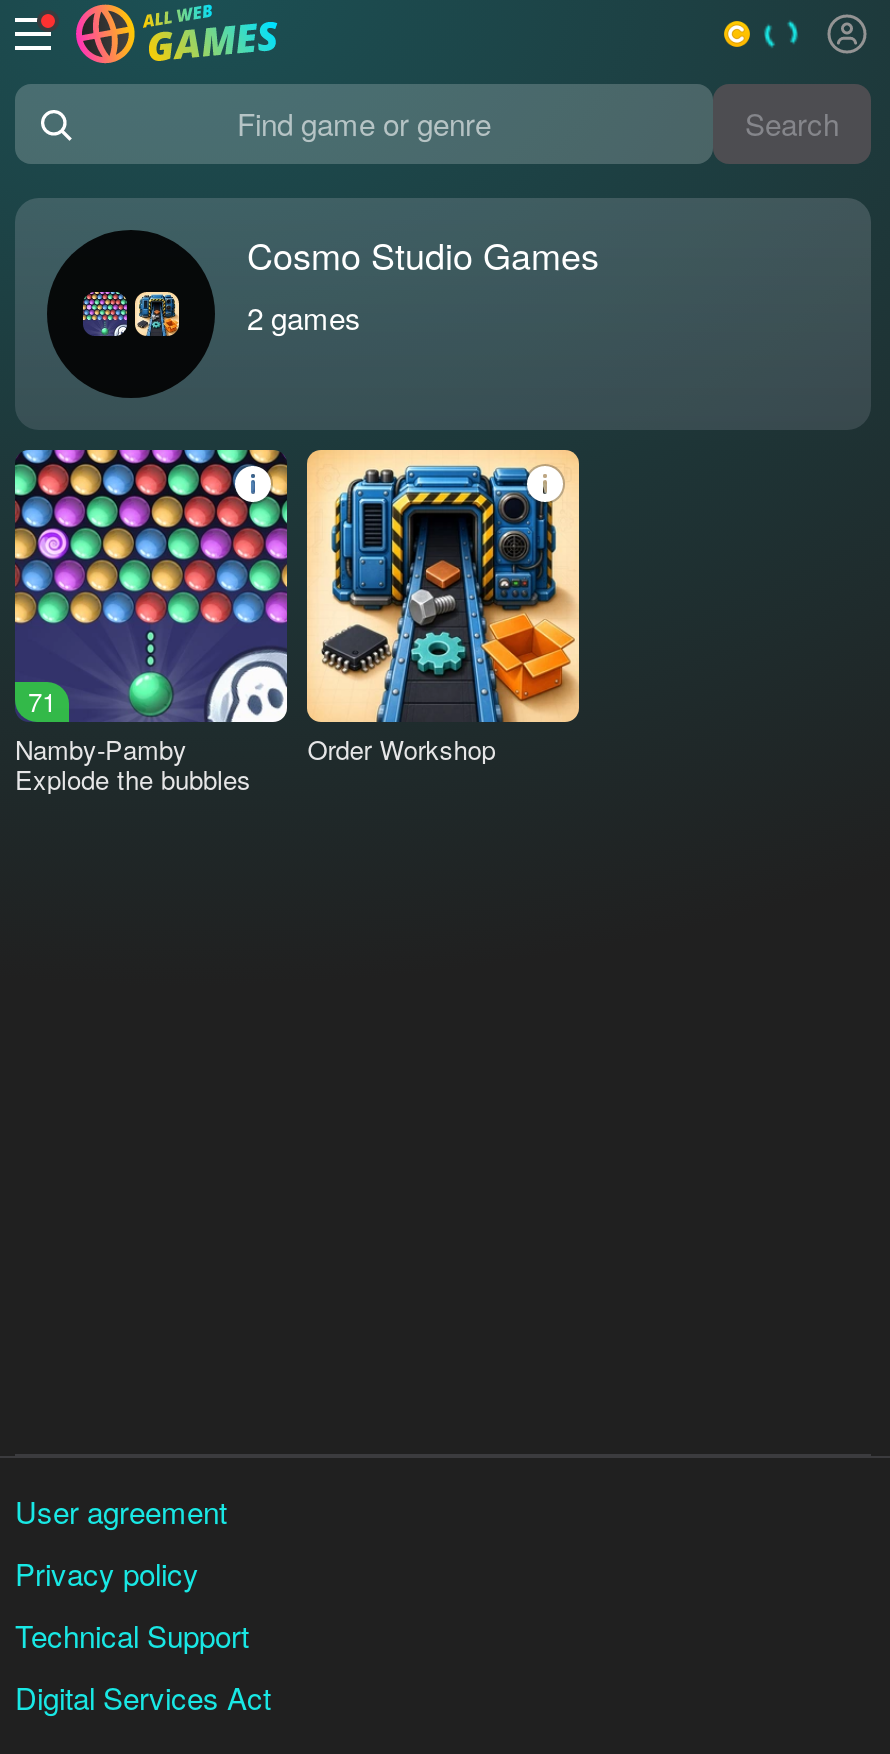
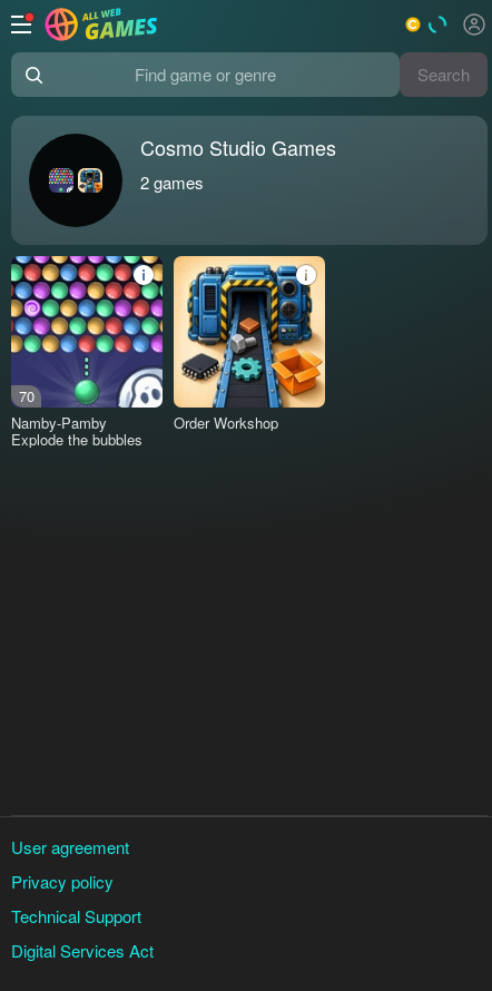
[28,682,56,720] 71 -> [18,385,34,406] 70

